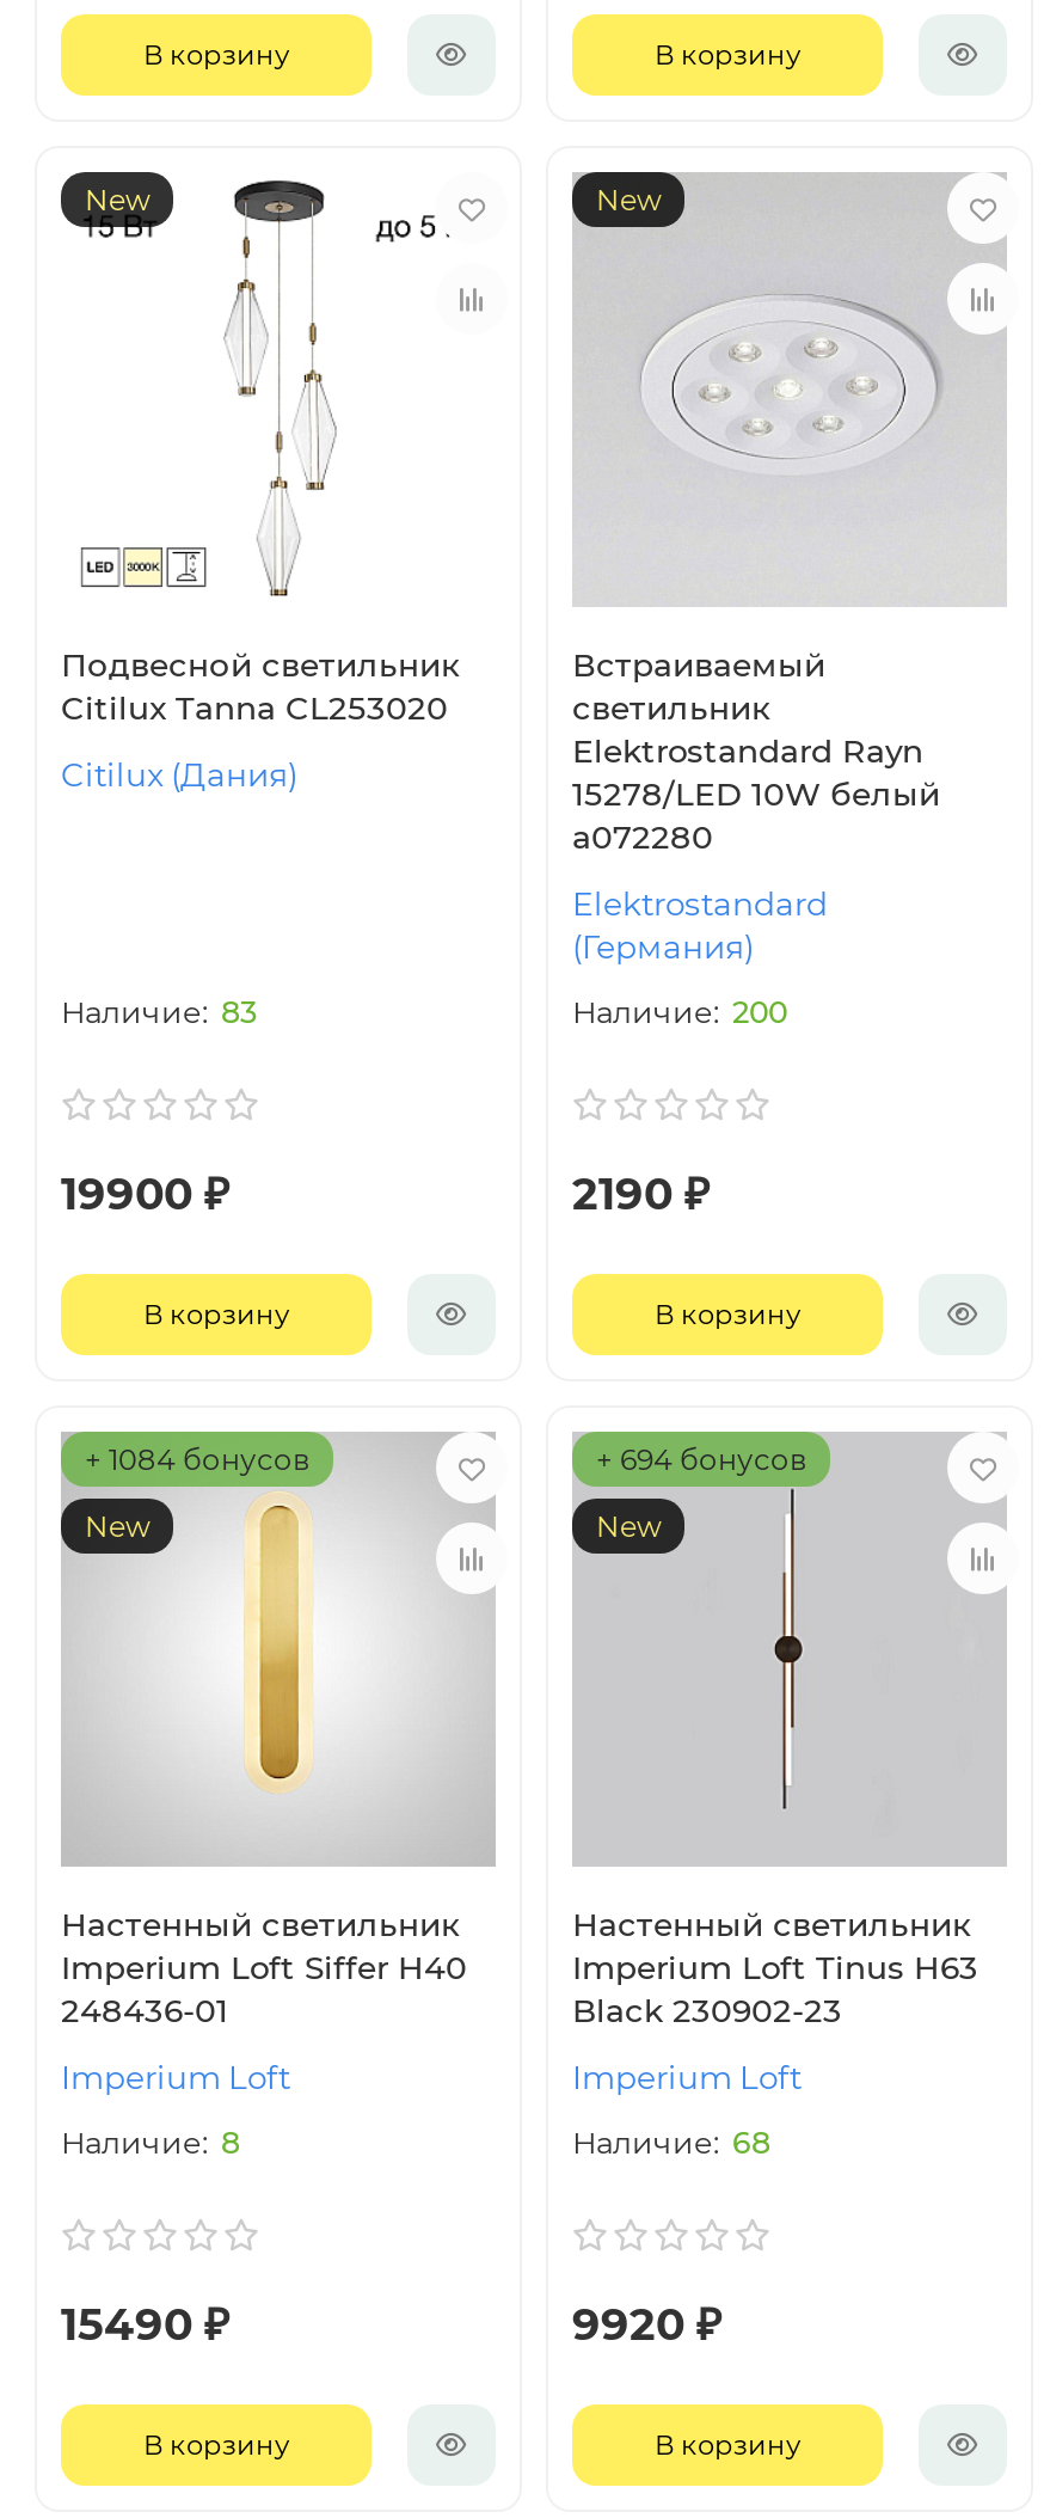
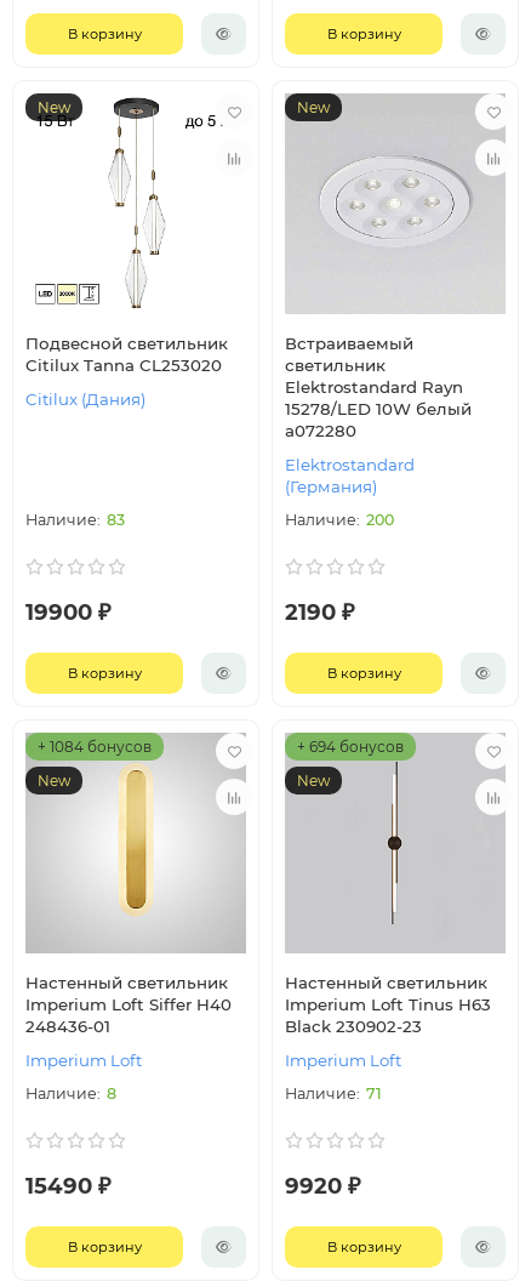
[732,2125,770,2161] 68 -> [366,1085,382,1103] 71

